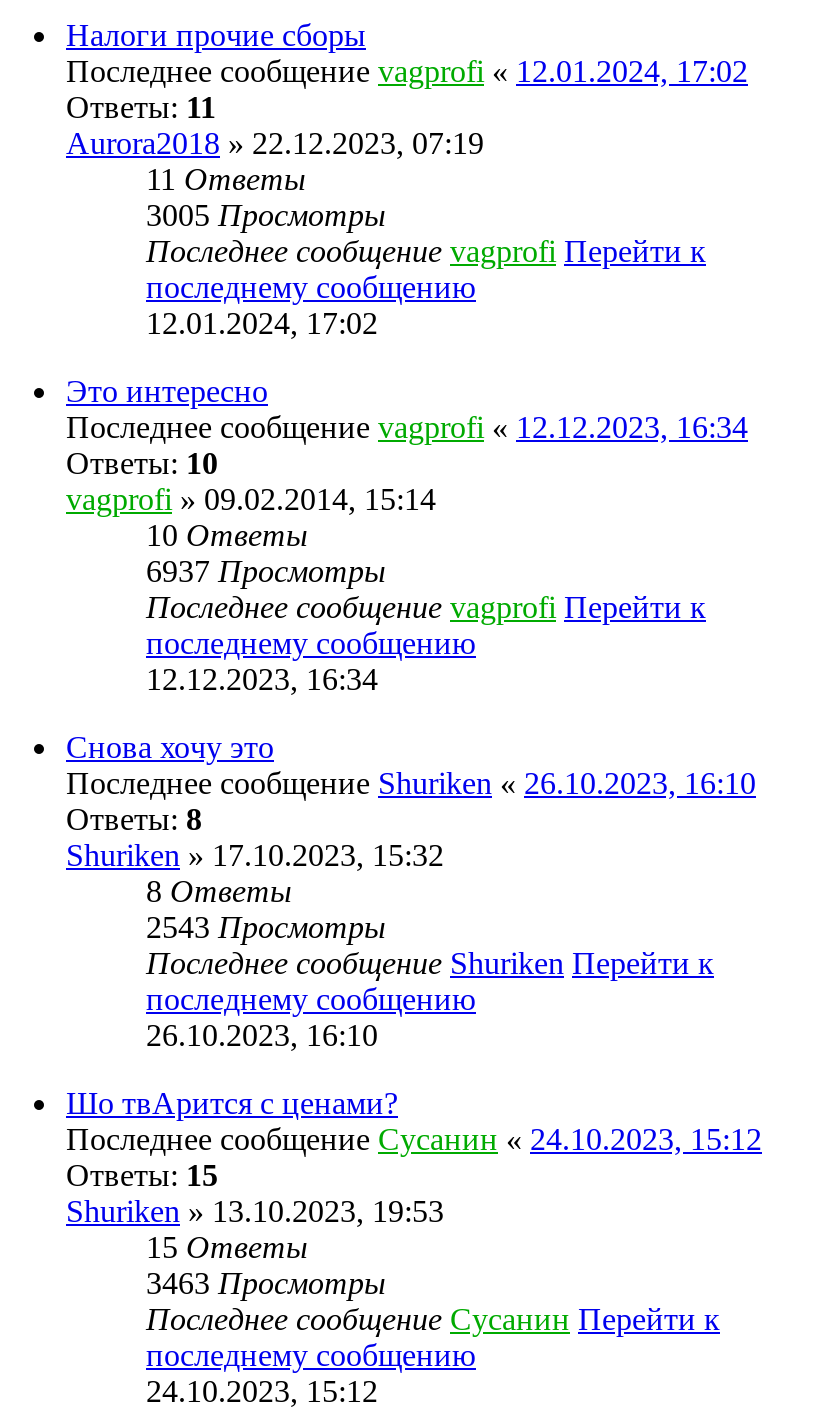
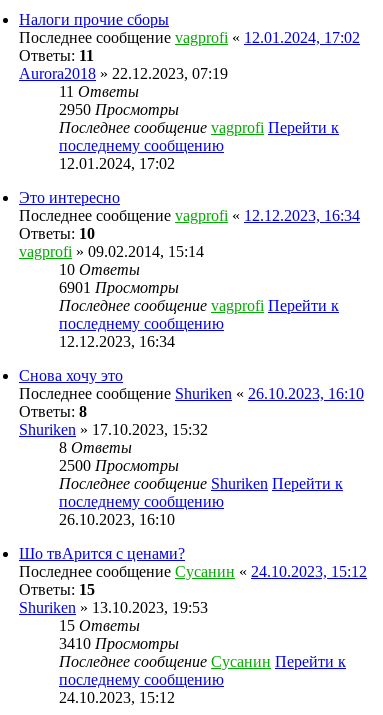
[146,198,386,232] 3005 Просмотры -> [59,101,179,118] 2950 Просмотры
[146,554,386,588] 6937 Просмотры -> [59,279,179,296] 6901 Просмотры
[146,910,386,944] 2543 Просмотры -> [59,457,179,474] 2500 Просмотры
[146,1266,386,1300] 3463 Просмотры -> [59,635,179,652] 3410 Просмотры

